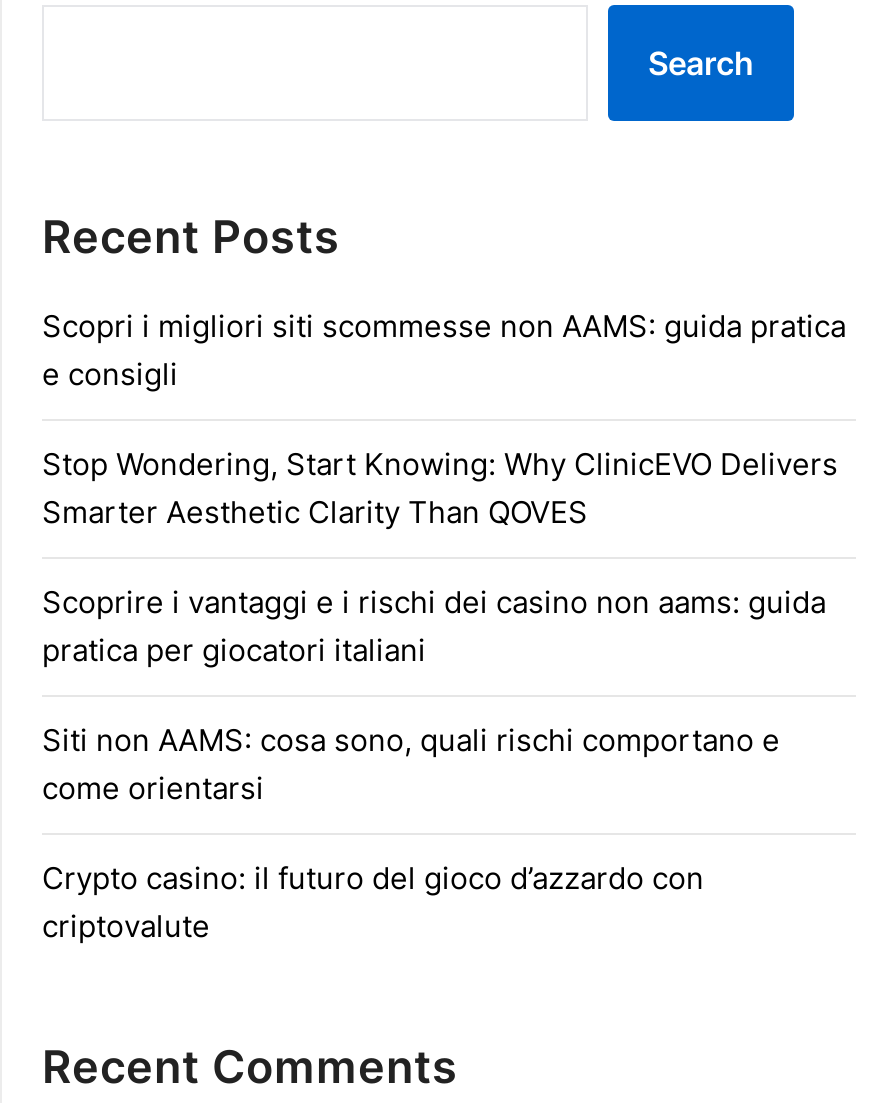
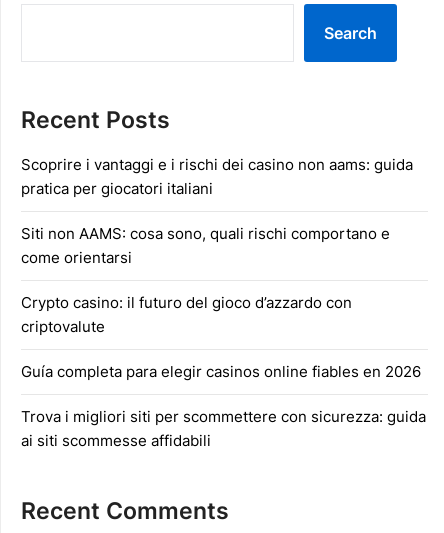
[42,307,846,531] Scopri i migliori siti scommesse non AAMS: guida pratica | e consigli | Stop Wondering, Start Knowing: Why ClinicEVO Delivers | Smarter Aesthetic Clarity Than QOVES -> none
moved [42,583,826,945] -> [21,155,413,336]: Scoprire i vantaggi e i rischi dei casino non aams: guida | pratica per giocatori italiani | Siti non AAMS: cosa sono, quali rischi comportano e | come orientarsi | Crypto casino: il futuro del gioco d’azzardo con | criptovalute
none -> [21,362,426,450] Guía completa para elegir casinos online fiables en 2026 | Trova i migliori siti per scommettere con sicurezza: guida | ai siti scommesse affidabili

